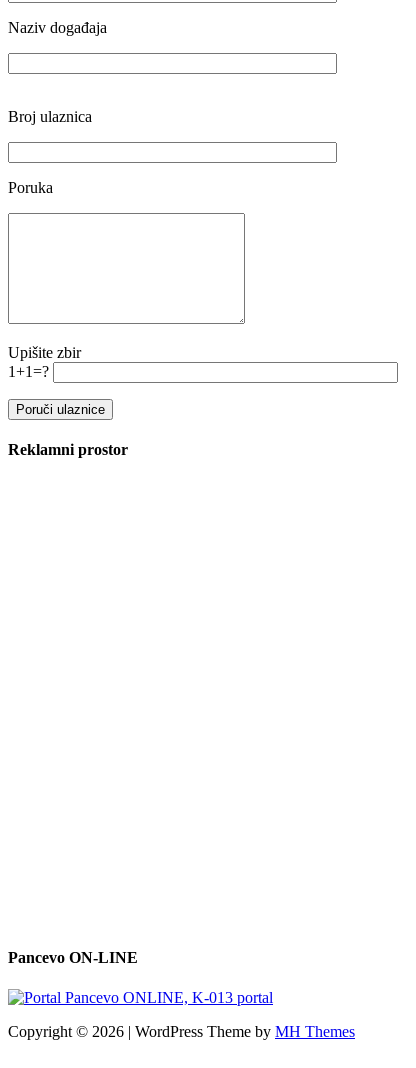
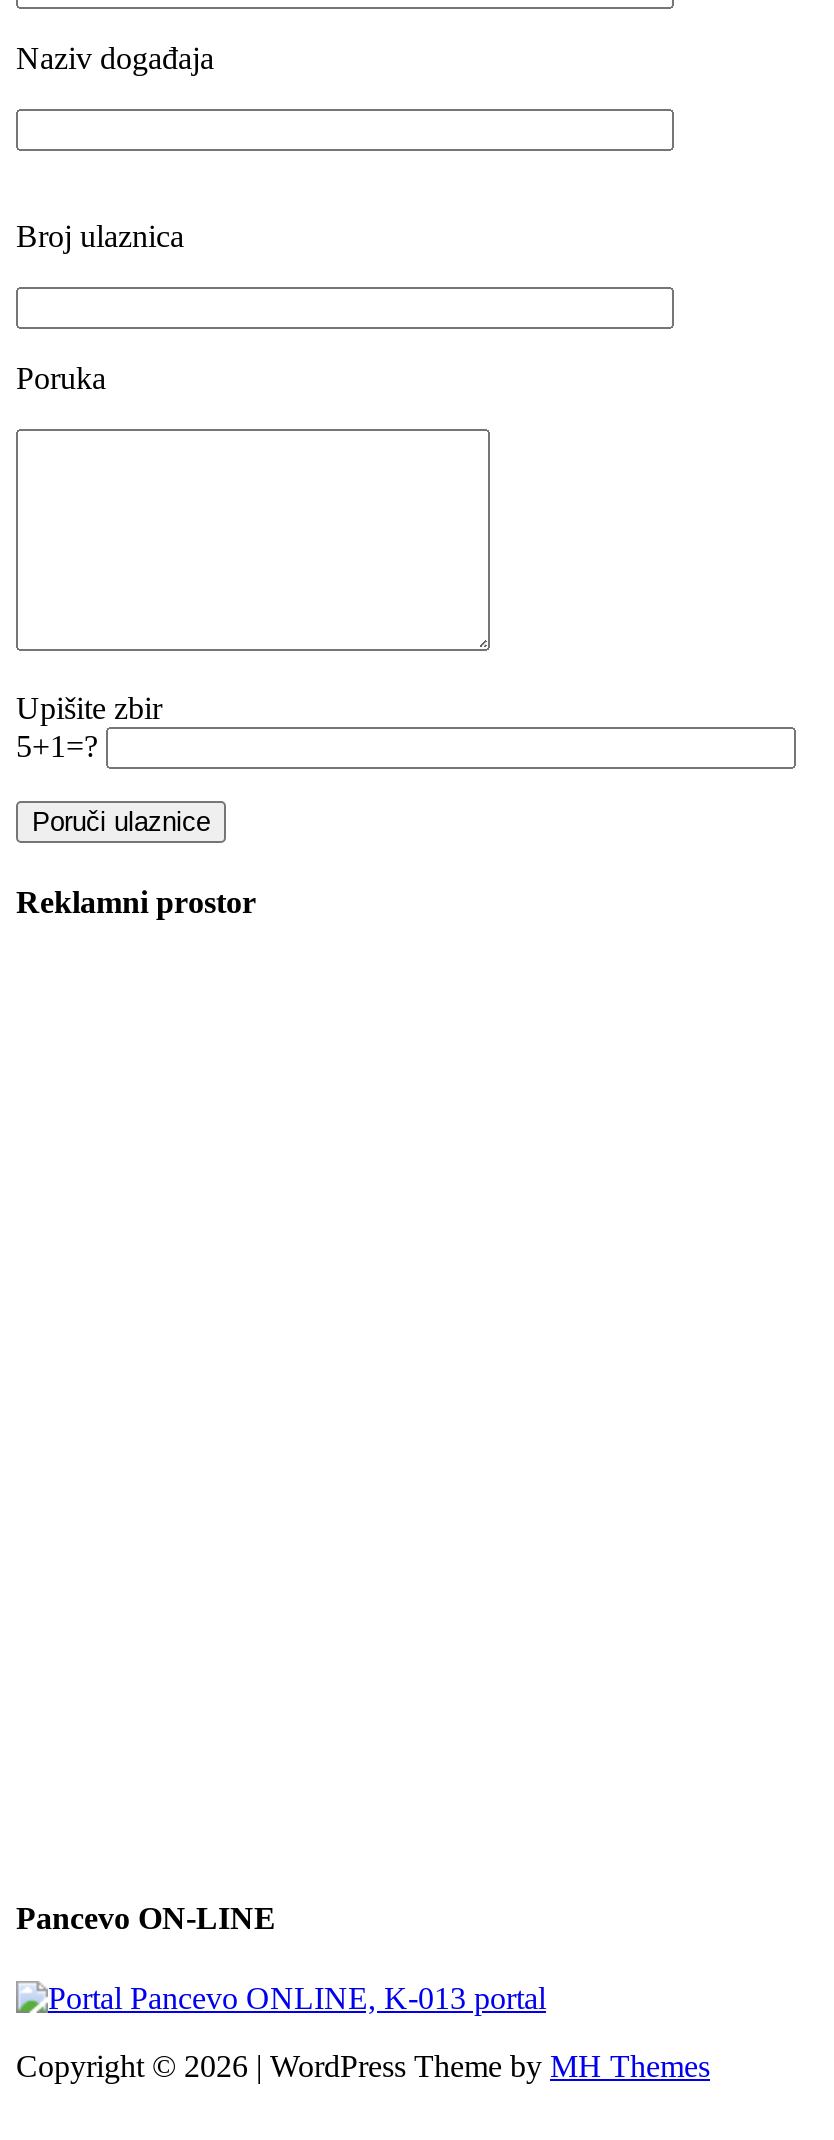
[8,363,49,380] 1+1=? -> [16,728,98,762] 5+1=?

